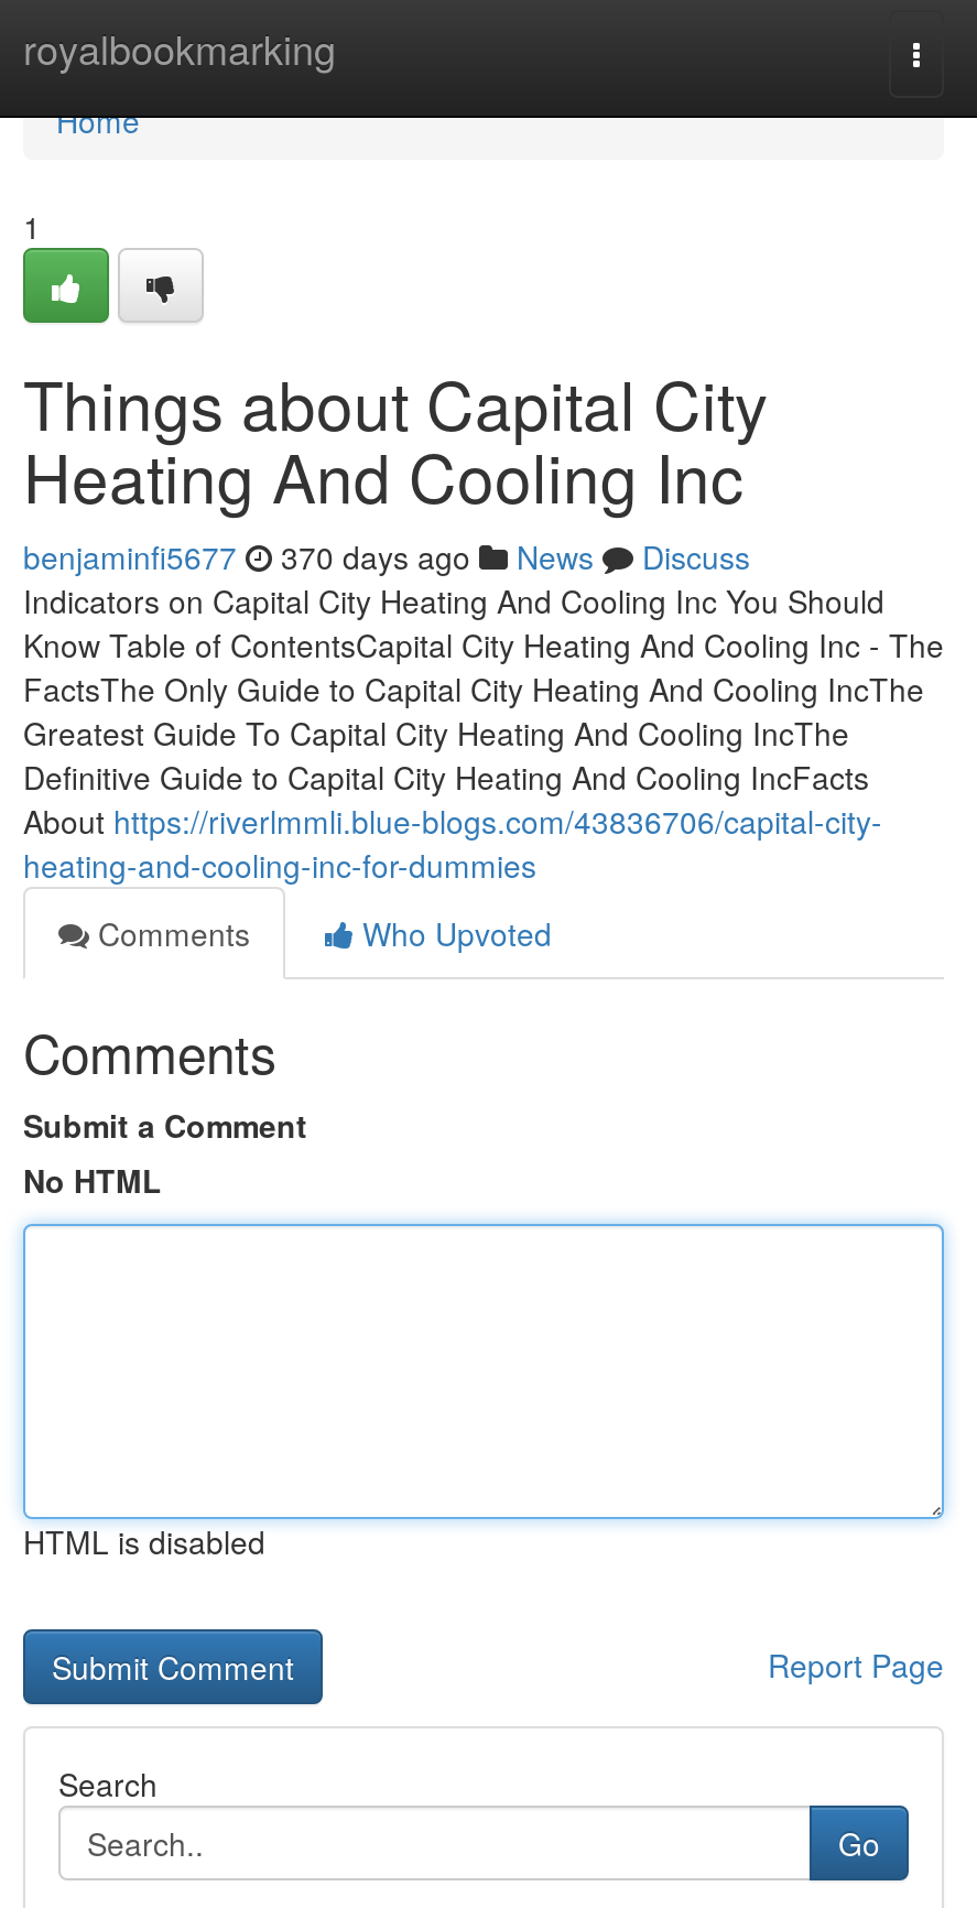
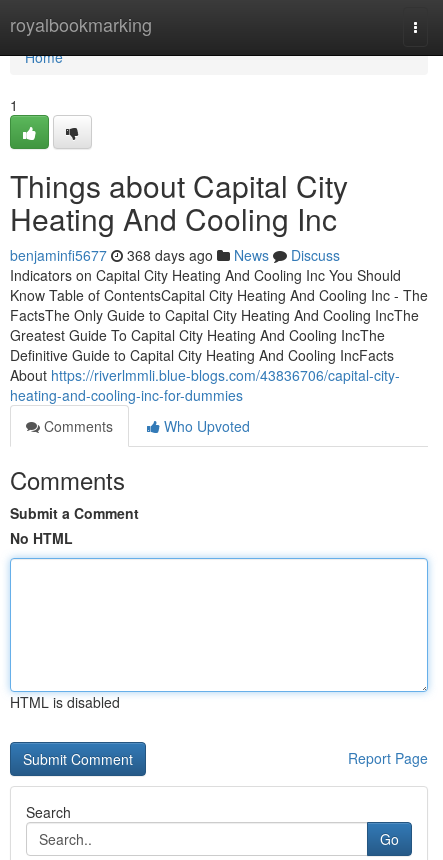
[23,534,750,578] benjaminfi5677 370 days ago News Discuss -> [10,245,340,265] benjaminfi5677 368 days ago News Discuss

